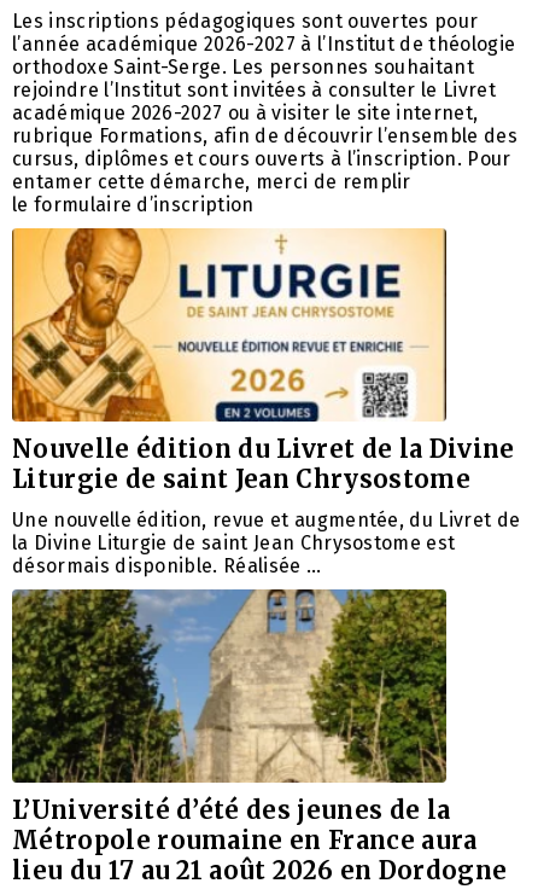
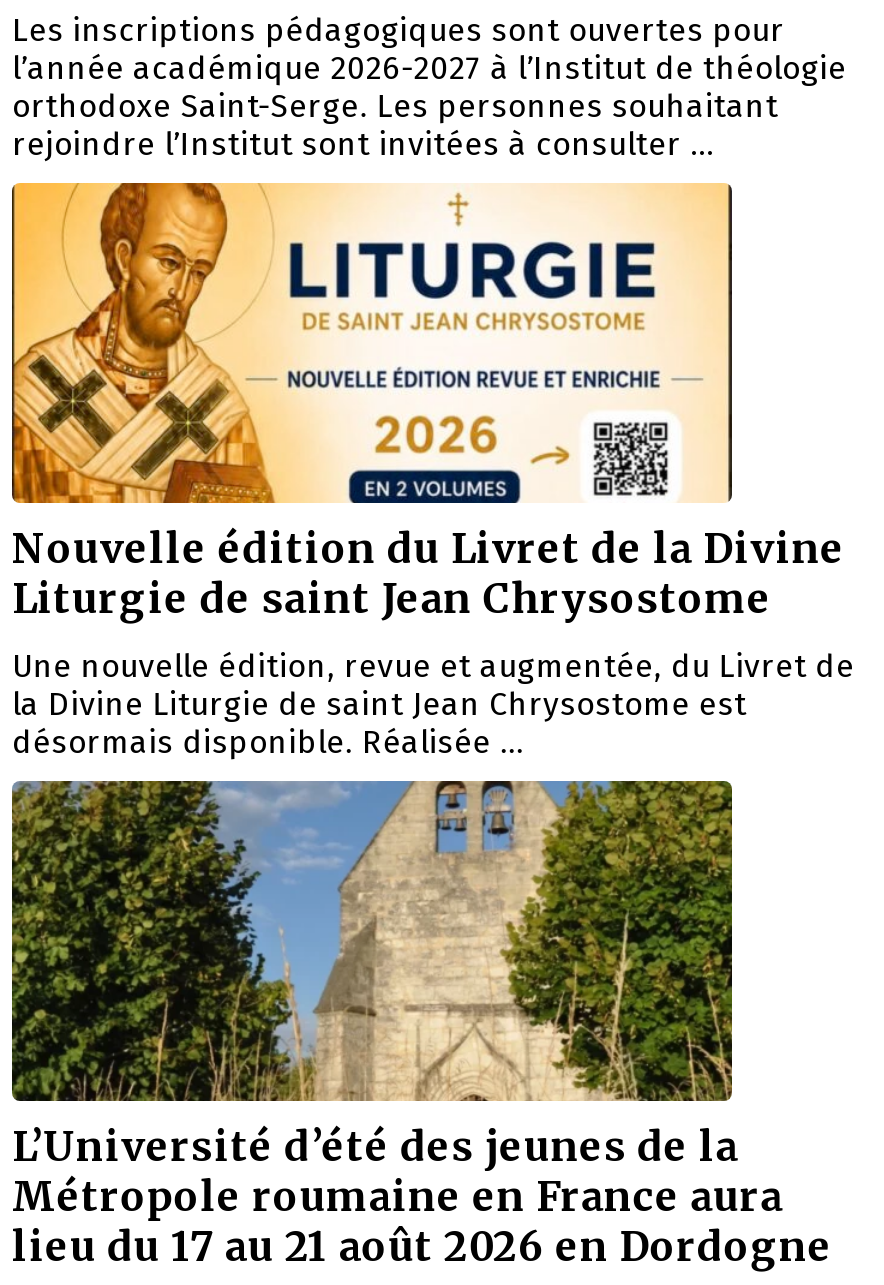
[12,78,517,216] rejoindre l’Institut sont invitées à consulter le Livret | académique 2026-2027 ou à visiter le site internet, | rubrique Formations, afin de découvrir l’ensemble des | cursus, diplômes et cours ouverts à l’inscription. Pour | entamer cette démarche, merci de remplir | le formulaire d’inscription -> [12,124,715,162] rejoindre l’Institut sont invitées à consulter …

